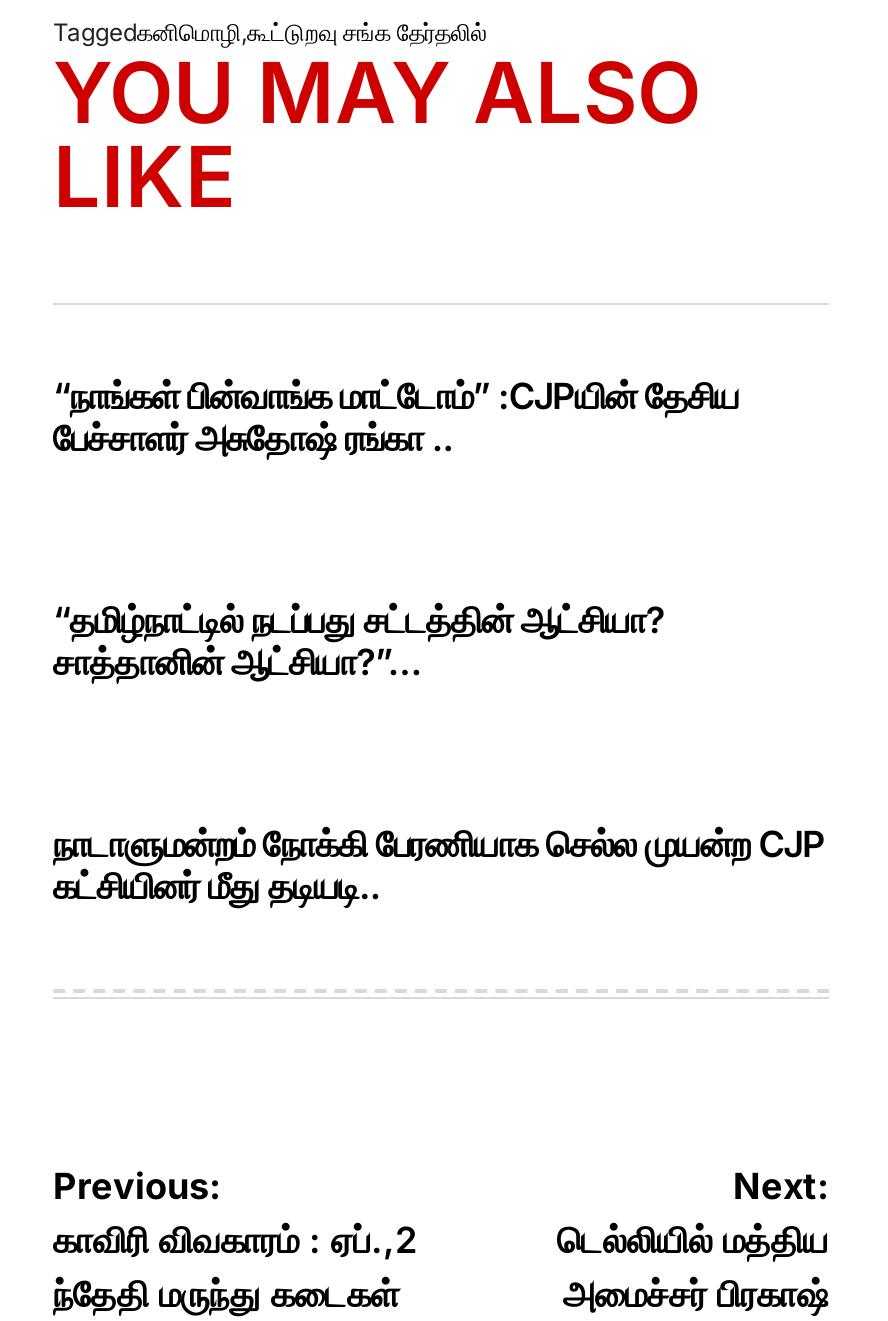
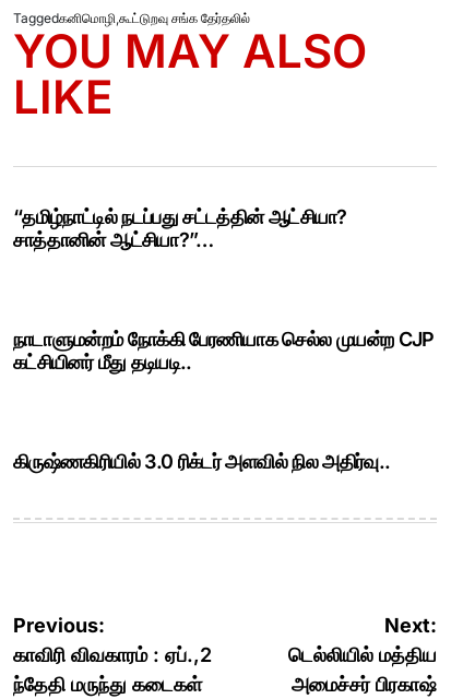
[53,375,739,459] “நாங்கள் பின்வாங்க மாட்டோம்” :CJPயின் தேசிய | பேச்சாளர் அசுதோஷ் ரங்கா .. -> none
moved [53,599,825,865] -> [13,205,434,350]: “தமிழ்நாட்டில் நடப்பது சட்டத்தின் ஆட்சியா? | சாத்தானின் ஆட்சியா?”… | நாடாளுமன்றம் நோக்கி பேரணியாக செல்ல முயன்ற CJP
none -> [13,450,390,473] கிருஷ்ணகிரியில் 3.0 ரிக்டர் அளவில் நில அதிர்வு..

